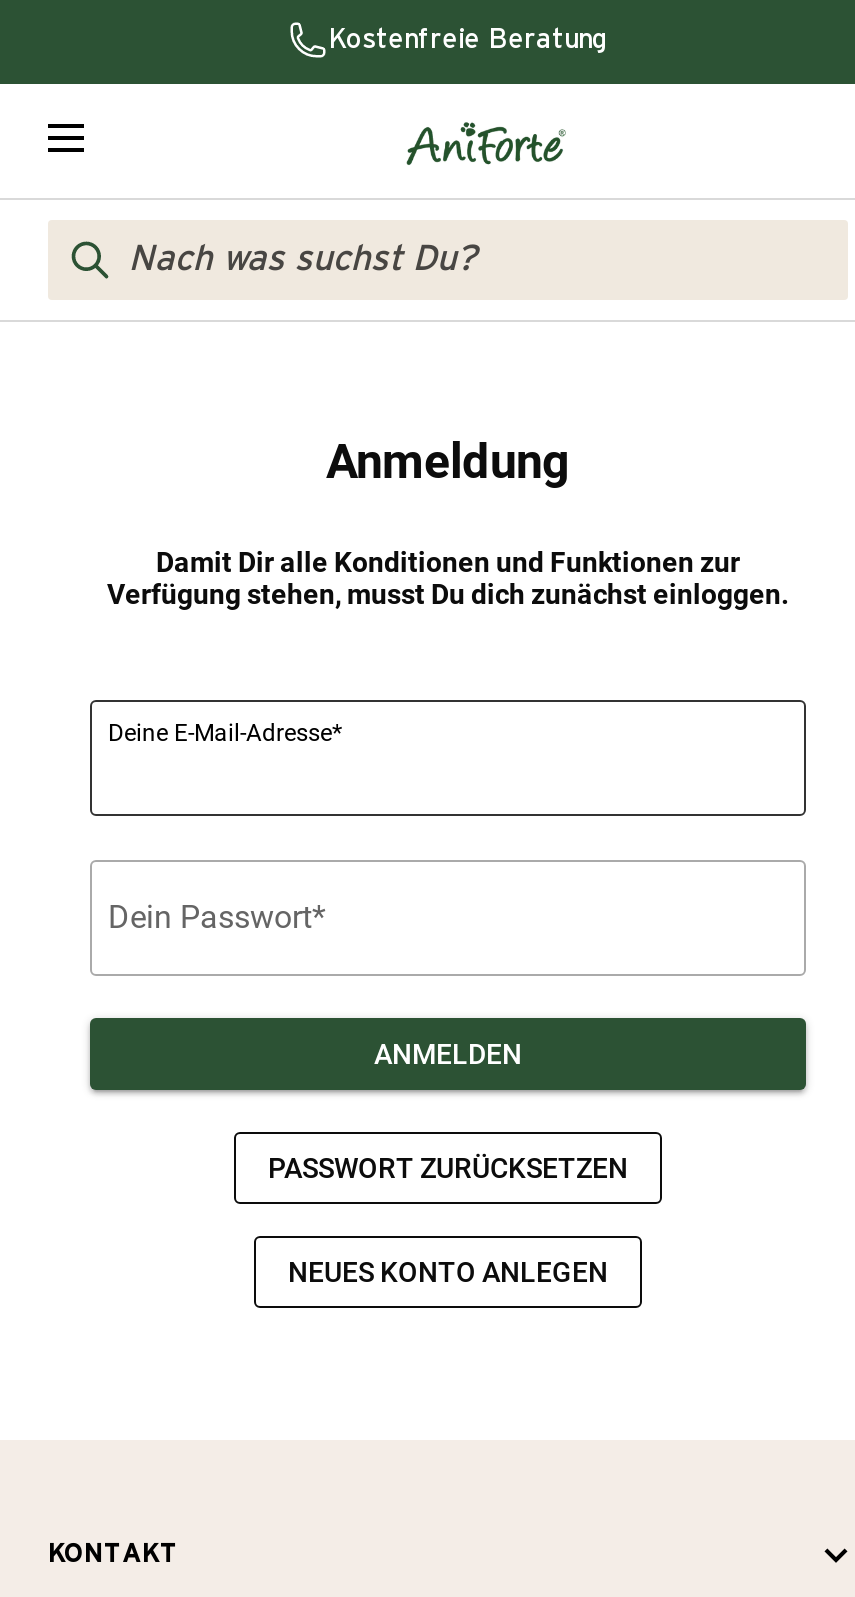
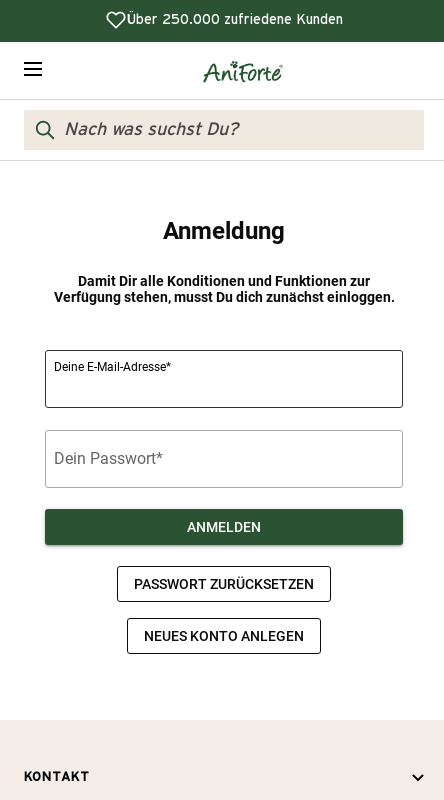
[328,26,608,54] Kostenfreie Beratung -> [125,13,342,27] Über 250.000 zufriedene Kunden

